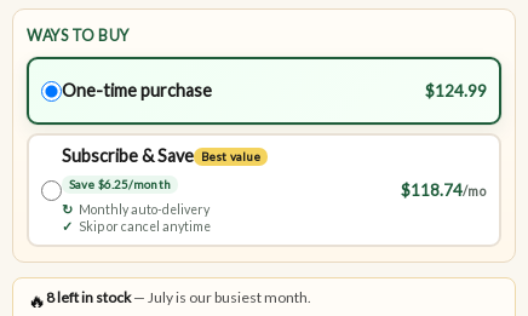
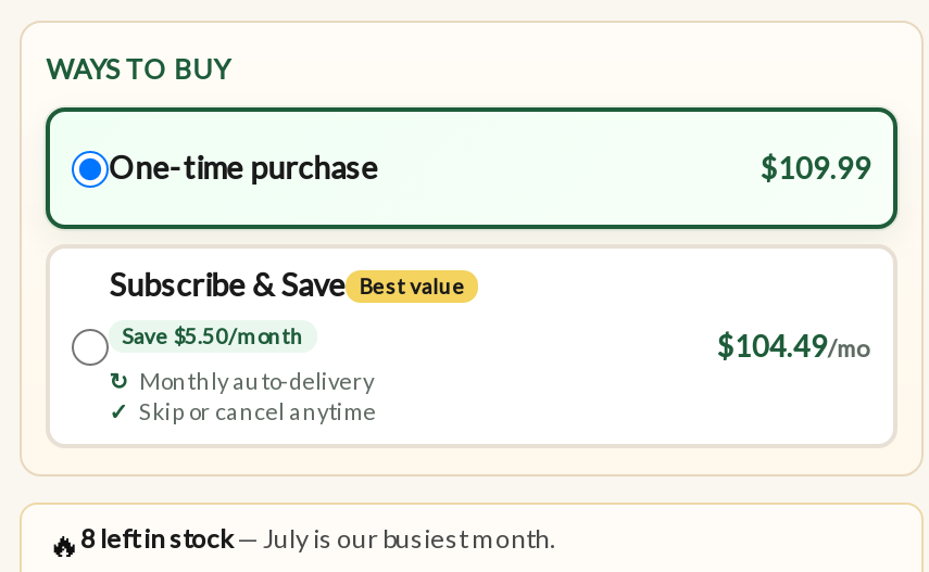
[425,81,487,100] $124.99 -> [760,150,871,185] $109.99
[69,177,170,192] Save $6.25/month -> [122,323,304,349] Save $5.50/month
[401,180,487,199] $118.74/mo -> [717,328,871,363] $104.49/mo

